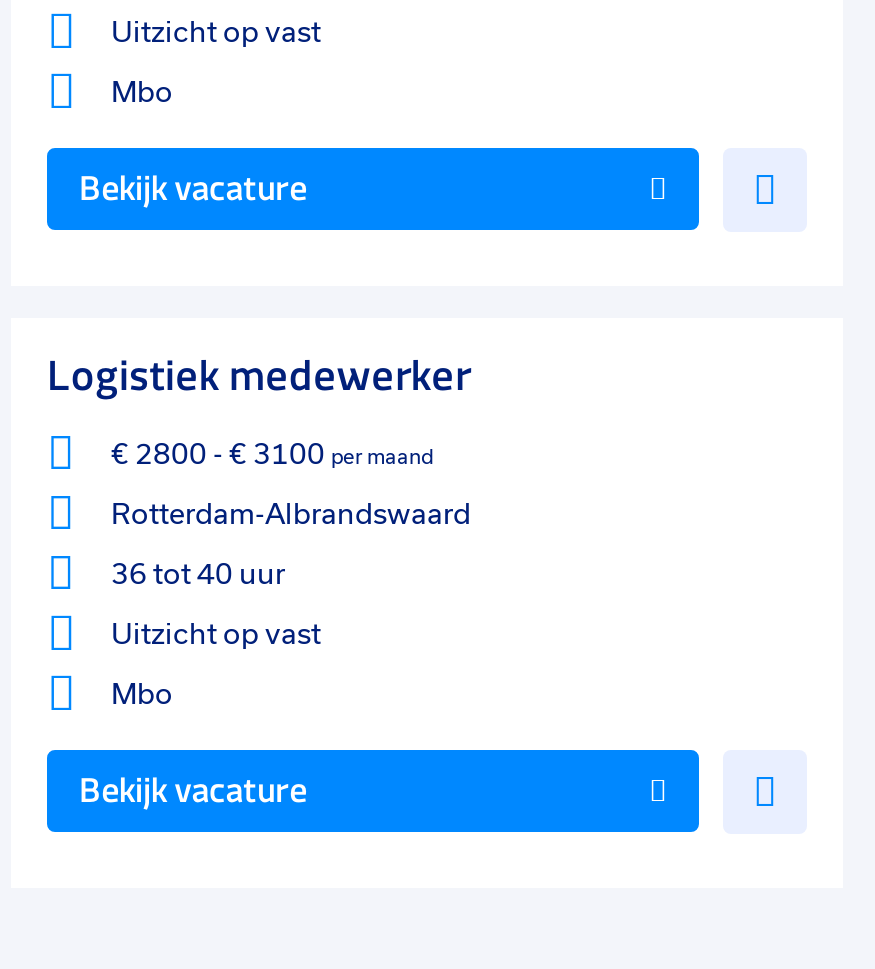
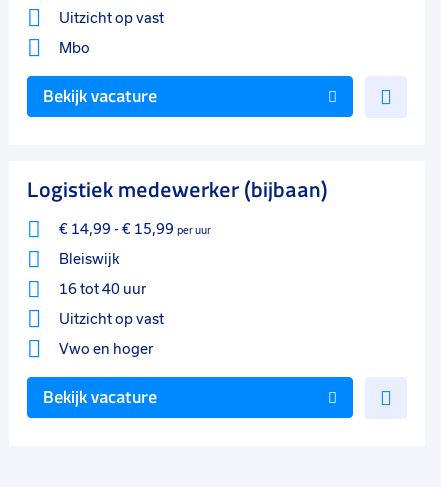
[47,344,471,408] Logistiek medewerker -> [27,174,328,206] Logistiek medewerker (bijbaan)
[111,438,433,470] € 2800 - € 3100 per maand -> [59,221,211,237] € 14,99 - € 15,99 per uur
[111,498,471,530] Rotterdam-Albrandswaard -> [59,251,120,267] Bleiswijk
[111,558,285,590] 36 tot 40 uur -> [59,281,146,297] 16 tot 40 uur
[111,678,173,710] Mbo -> [59,341,153,357] Vwo en hoger

